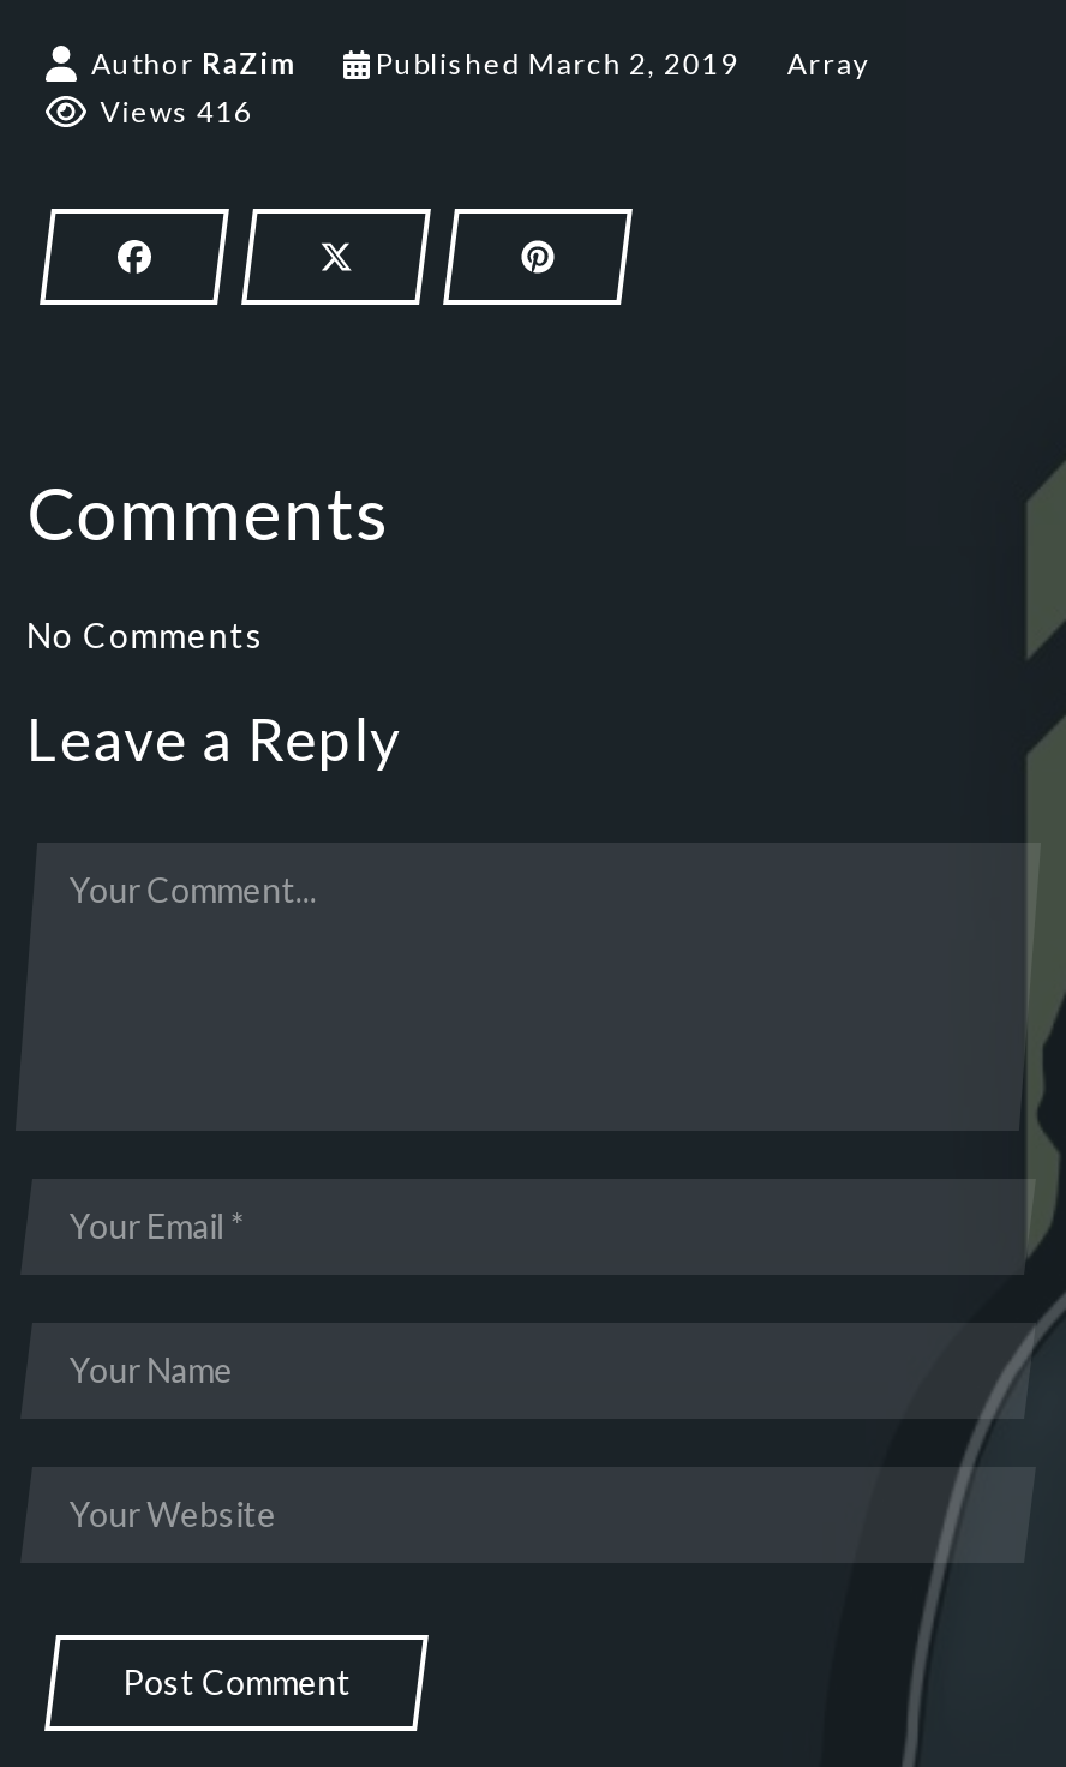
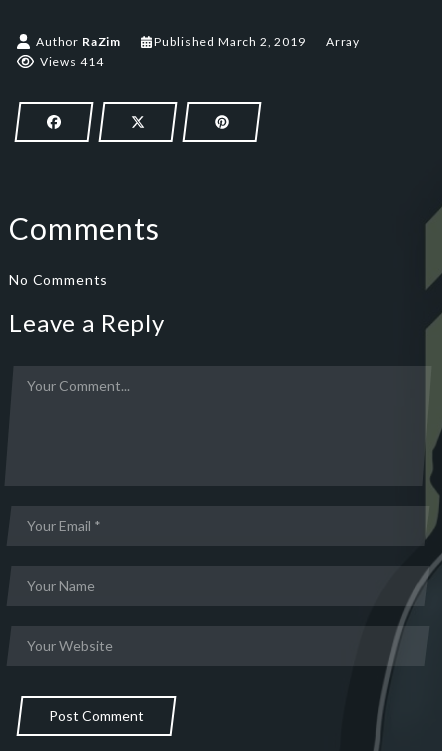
[94,94,253,130] Views 416 -> [37,54,103,69] Views 414

